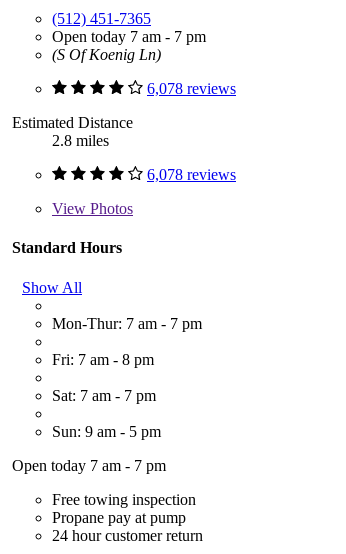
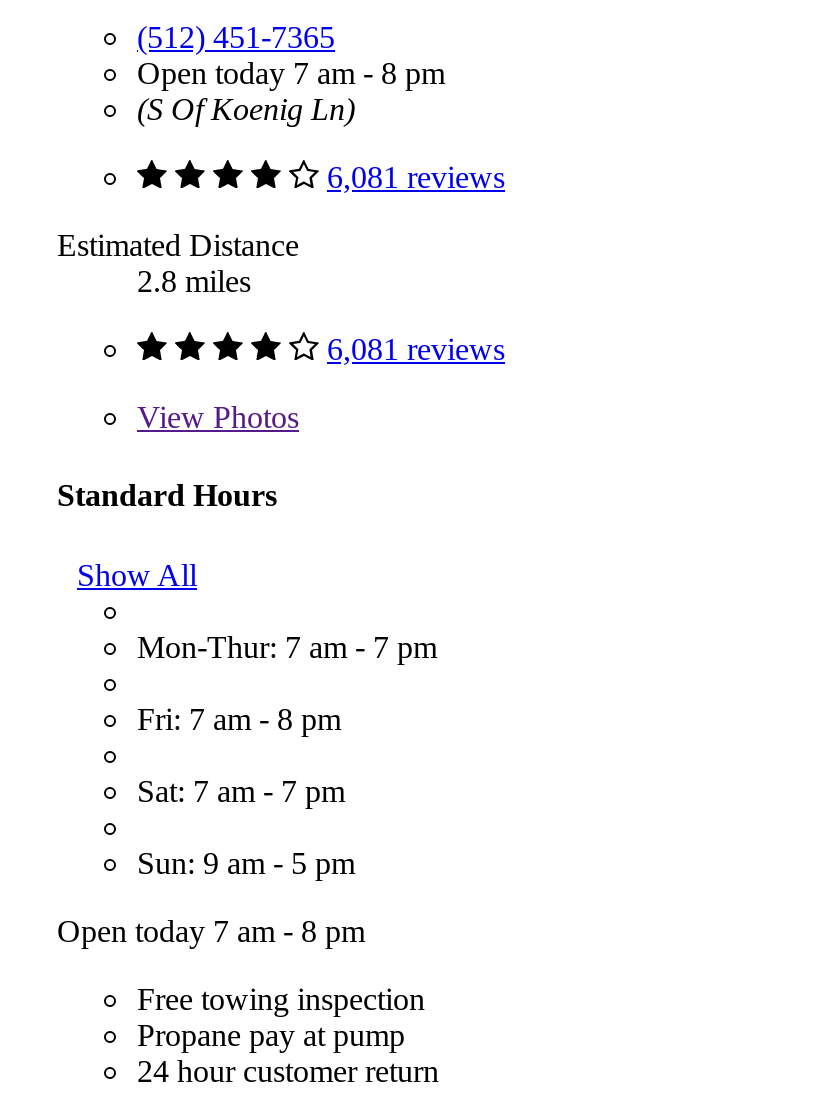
[52,28,206,45] Open today 7 am - 7 pm -> [137,56,445,90] Open today 7 am - 8 pm
[147,80,236,97] 6,078 reviews -> [327,160,505,194] 6,081 reviews
[147,166,236,183] 6,078 reviews -> [327,332,505,366] 6,081 reviews
[12,456,166,473] Open today 7 am - 7 pm -> [57,913,365,947] Open today 7 am - 8 pm

